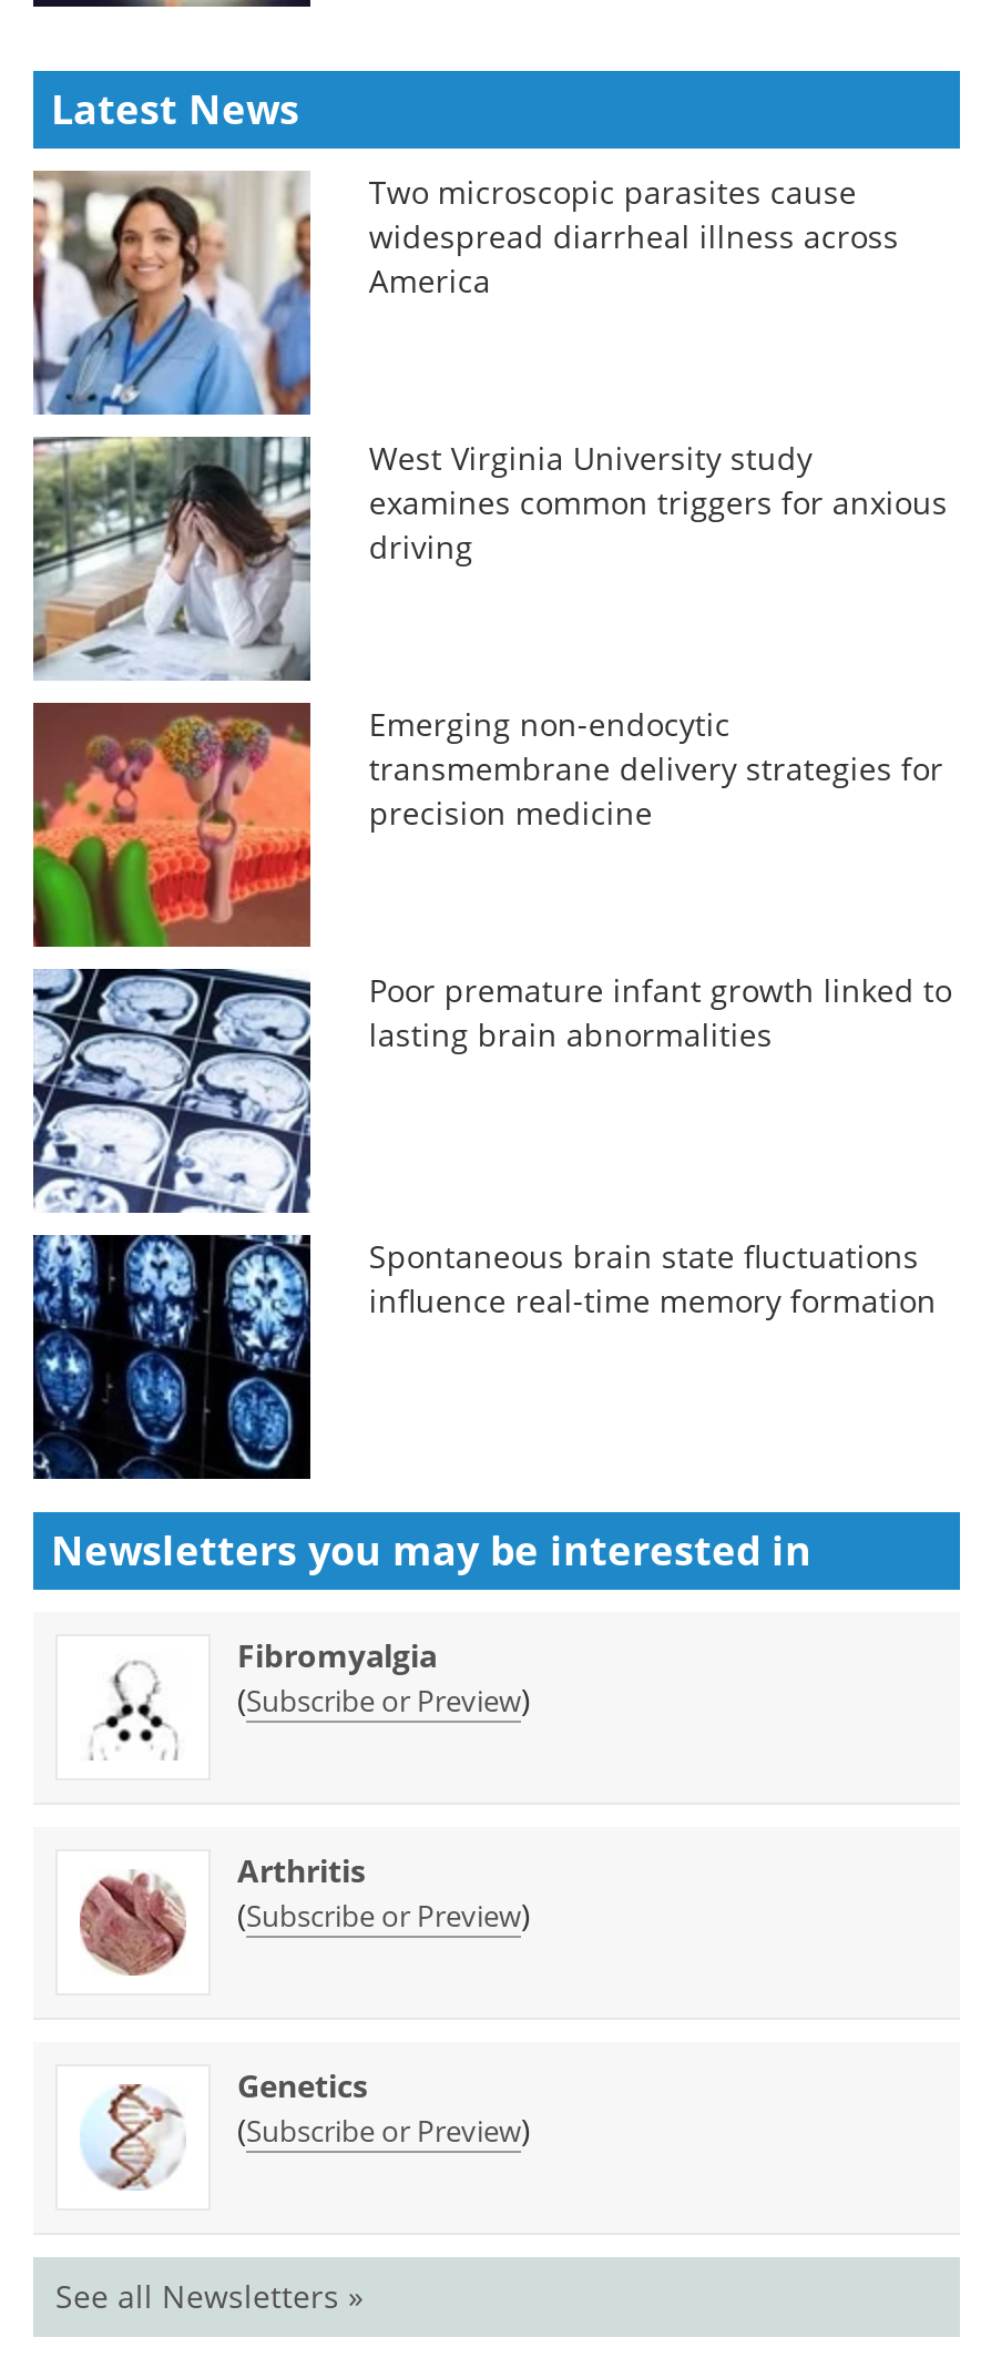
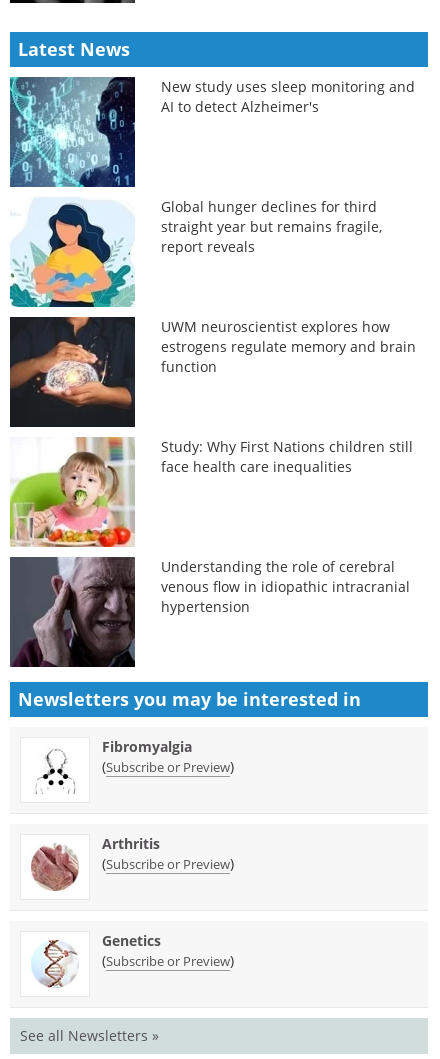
[31,169,899,417] [image] | Two microscopic parasites cause | widespread diarrheal illness across | America -> [9,76,415,188] [image] | New study uses sleep monitoring and | AI to detect Alzheimer's
[31,435,947,683] [image] | West Virginia University study | examines common triggers for anxious | driving -> [9,197,382,308] [image] | Global hunger declines for third | straight year but remains fragile, | report reveals
[31,701,943,949] [image] | Emerging non-endocytic | transmembrane delivery strategies for | precision medicine -> [9,316,416,428] [image] | UWM neuroscientist explores how | estrogens regulate memory and brain | function
[31,967,952,1215] [image] | Poor premature infant growth linked to | lasting brain abnormalities -> [9,436,413,548] [image] | Study: Why First Nations children still | face health care inequalities
[33,1233,936,1479] [image] | Spontaneous brain state fluctuations | influence real-time memory formation -> [10,556,410,667] [image] | Understanding the role of cerebral | venous flow in idiopathic intracranial | hypertension

